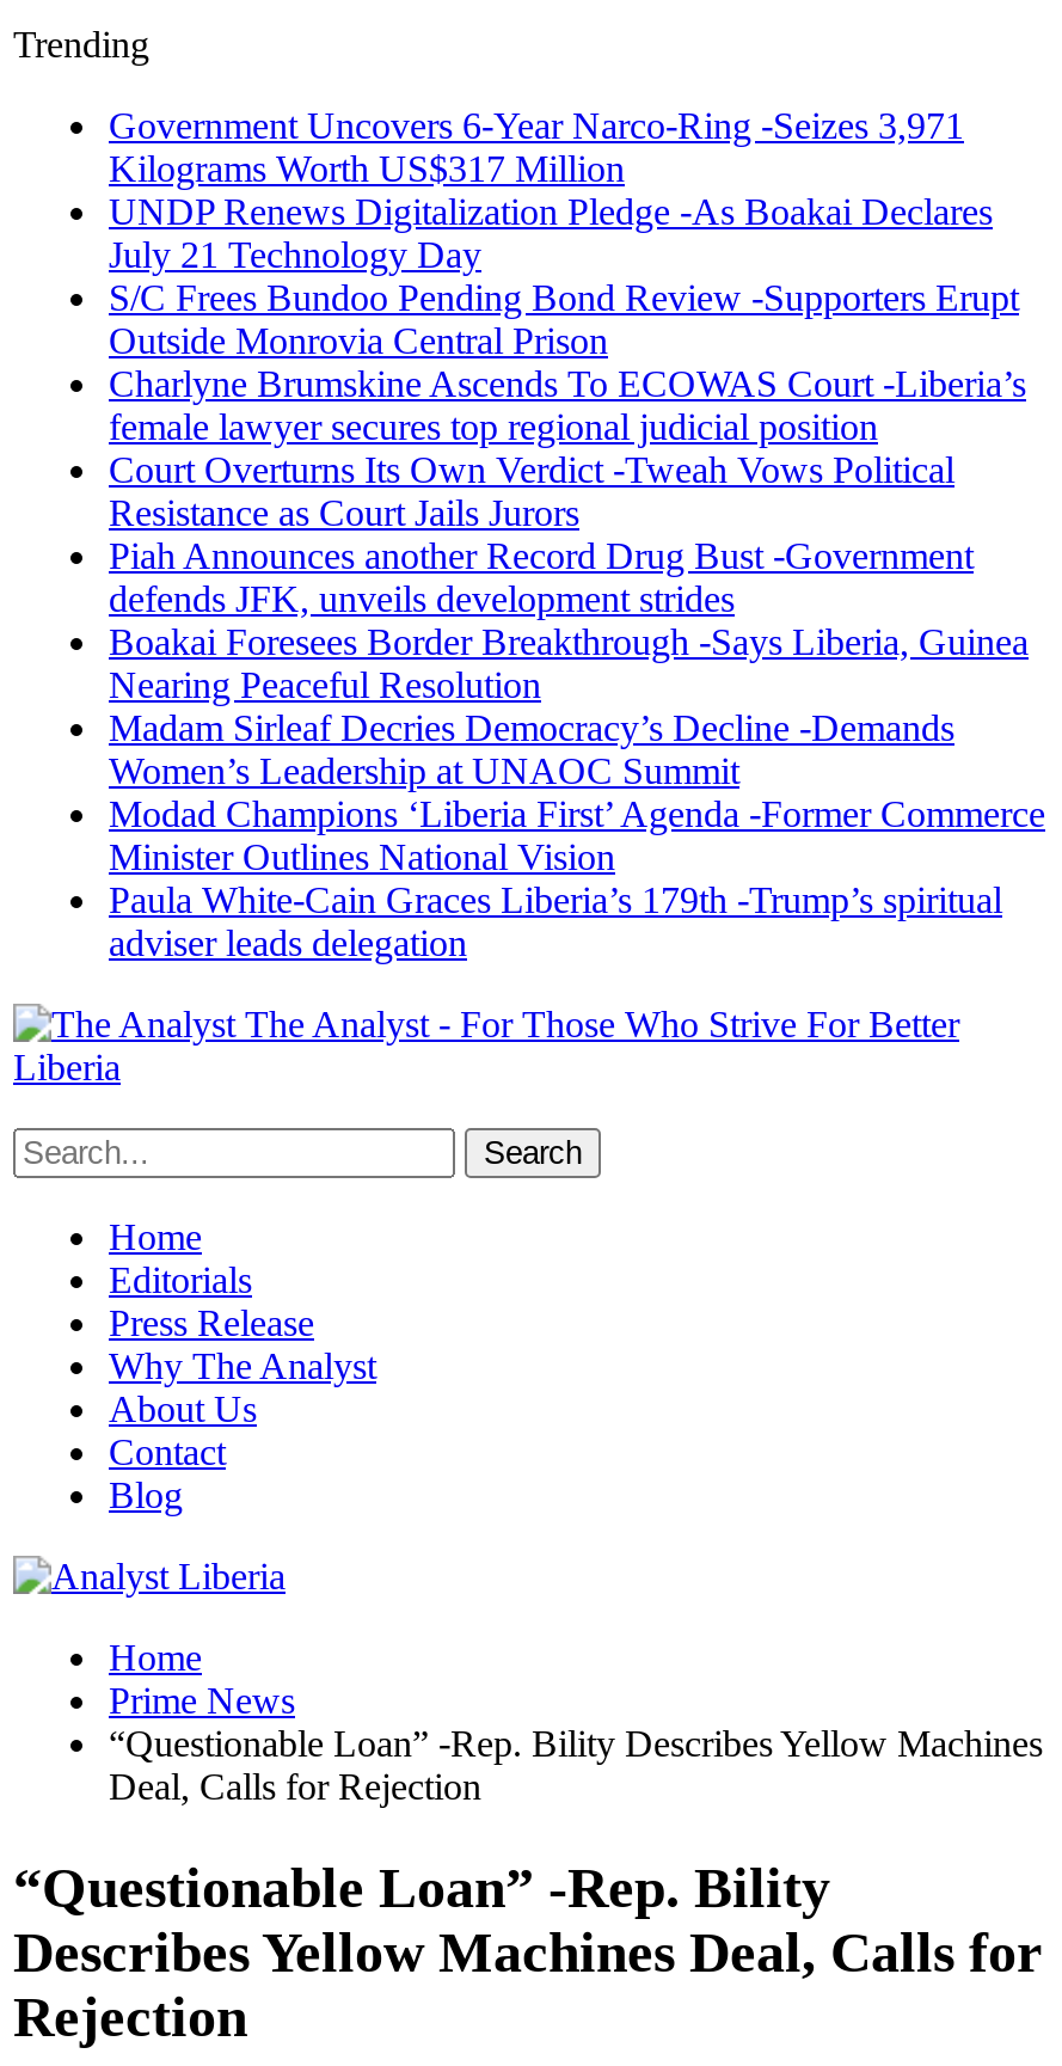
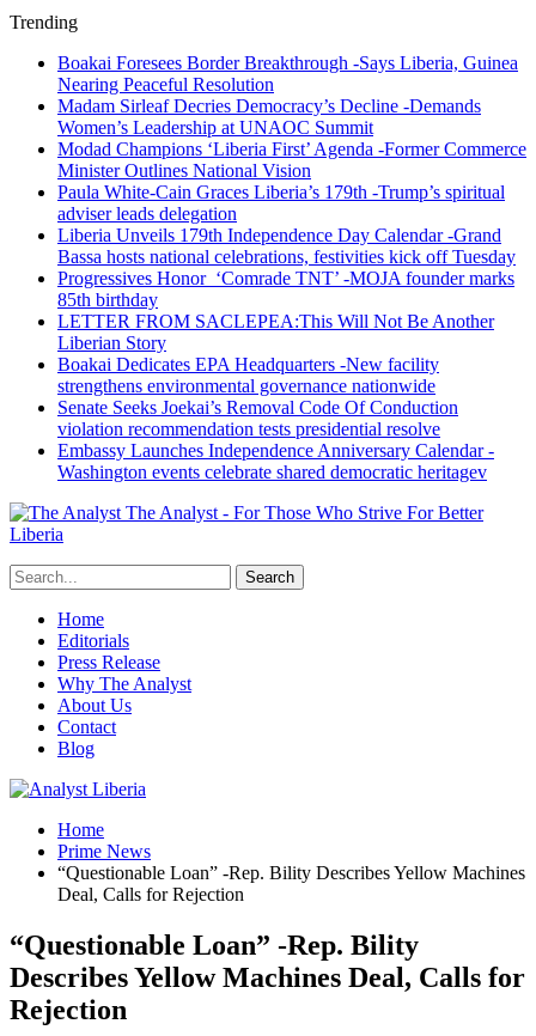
[109,105,1026,619] Government Uncovers 6-Year Narco-Ring -Seizes 3,971 | Kilograms Worth US$317 Million | UNDP Renews Digitalization Pledge -As Boakai Declares | July 21 Technology Day | S/C Frees Bundoo Pending Bond Review -Supporters Erupt | Outside Monrovia Central Prison | Charlyne Brumskine Ascends To ECOWAS Court -Liberia’s | female lawyer secures top regional judicial position | Court Overturns Its Own Verdict -Tweah Vows Political | Resistance as Court Jails Jurors | Piah Announces another Record Drug Bust -Government | defends JFK, unveils development strides -> none
moved [109,621,1045,963] -> [57,53,526,224]: Boakai Foresees Border Breakthrough -Says Liberia, Guinea | Nearing Peaceful Resolution | Madam Sirleaf Decries Democracy’s Decline -Demands | Women’s Leadership at UNAOC Summit | Modad Champions ‘Liberia First’ Agenda -Former Commerce | Minister Outlines National Vision | Paula White-Cain Graces Liberia’s 179th -Trump’s spiritual | adviser leads delegation
none -> [57,225,516,482] Liberia Unveils 179th Independence Day Calendar -Grand | Bassa hosts national celebrations, festivities kick off Tuesday | Progressives Honor ‘Comrade TNT’ -MOJA founder marks | 85th birthday | LETTER FROM SACLEPEA:This Will Not Be Another | Liberian Story | Boakai Dedicates EPA Headquarters -New facility | strengthens environmental governance nationwide | Senate Seeks Joekai’s Removal Code Of Conduction | violation recommendation tests presidential resolve | Embassy Launches Independence Anniversary Calendar - | Washington events celebrate shared democratic heritagev

